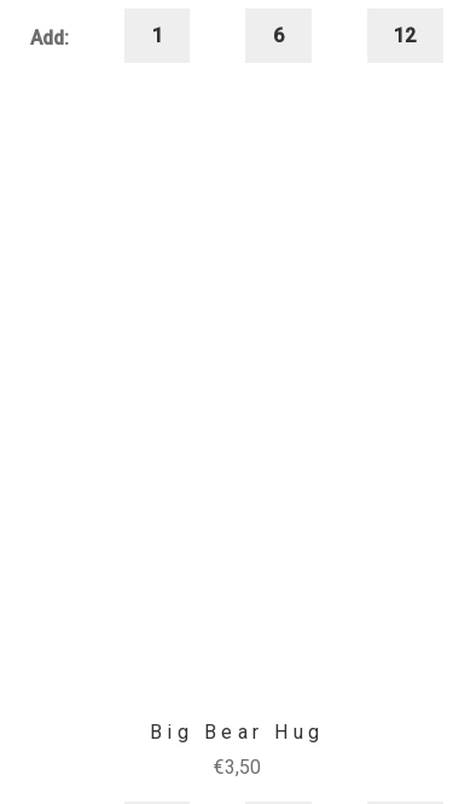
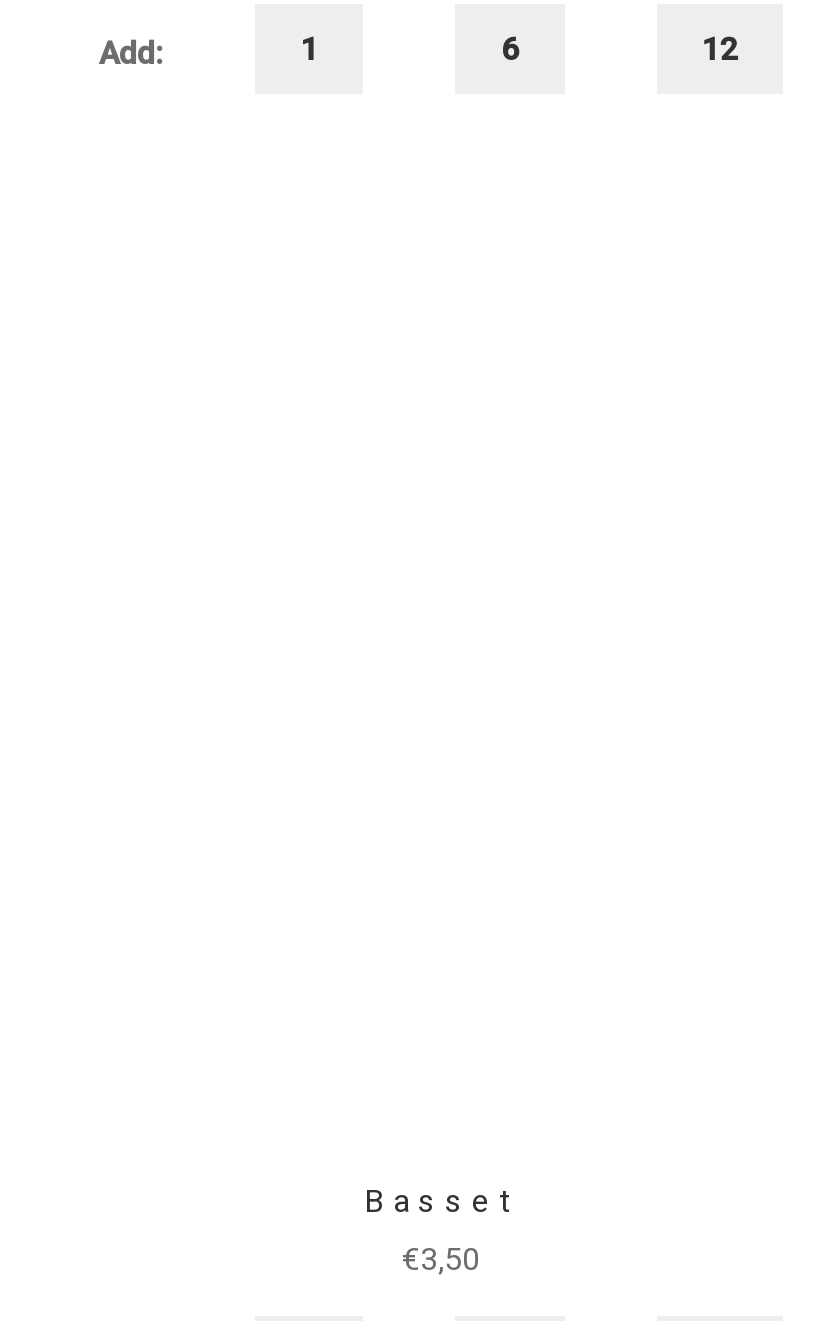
[149,720,324,743] Big Bear Hug -> [364,1181,518,1219] Basset

